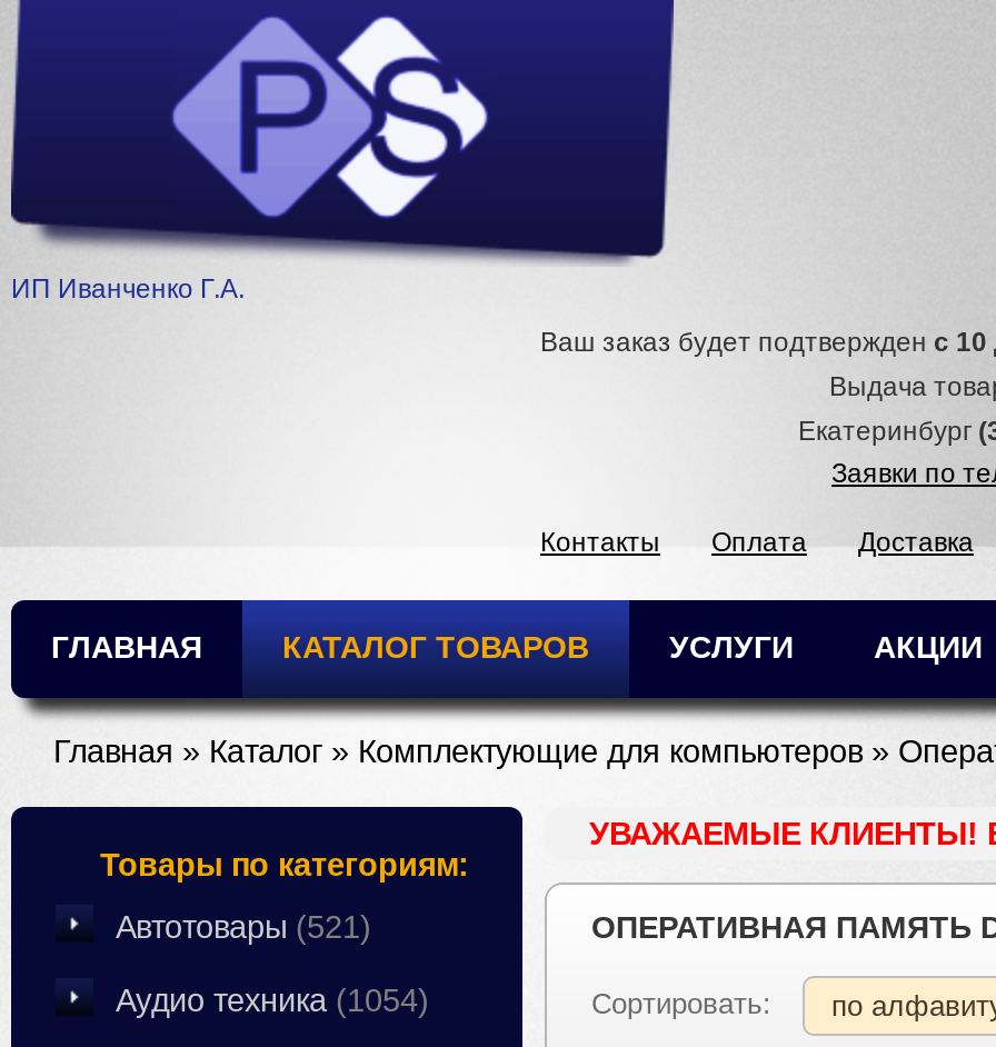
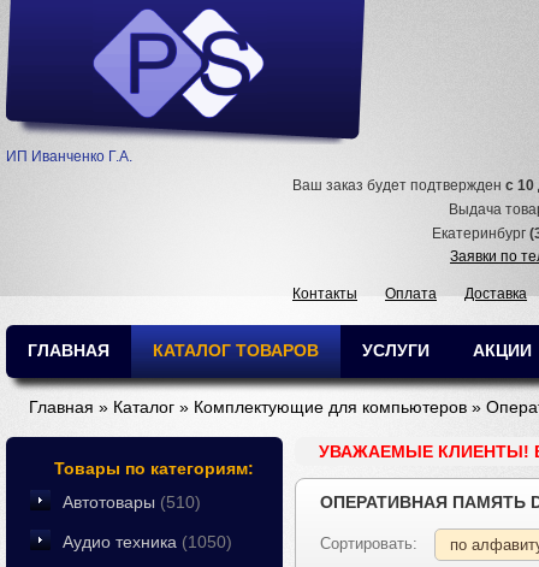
[116,909,371,945] Автотовары (521) -> [63,492,201,512] Автотовары (510)
[116,983,429,1018] Аудио техника (1054) -> [63,532,232,551] Аудио техника (1050)

